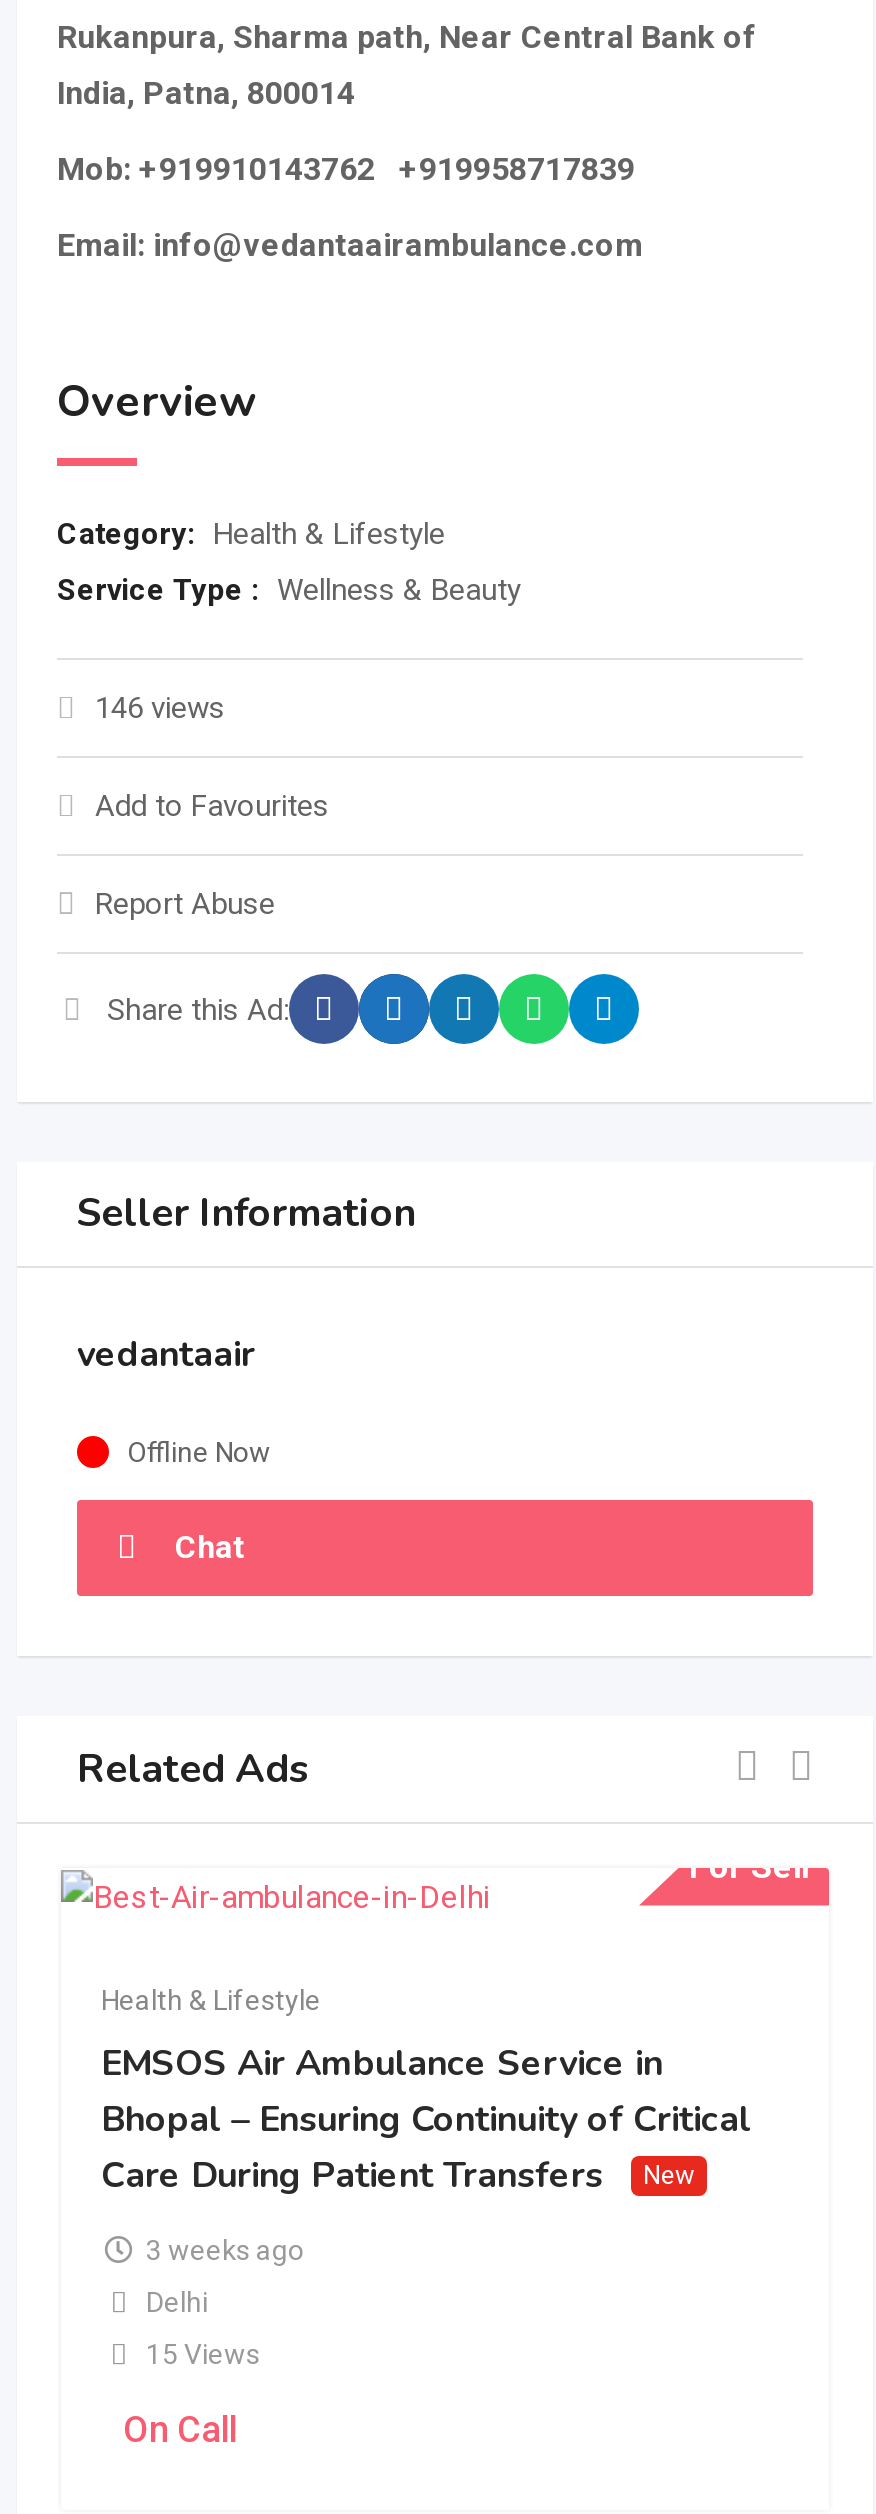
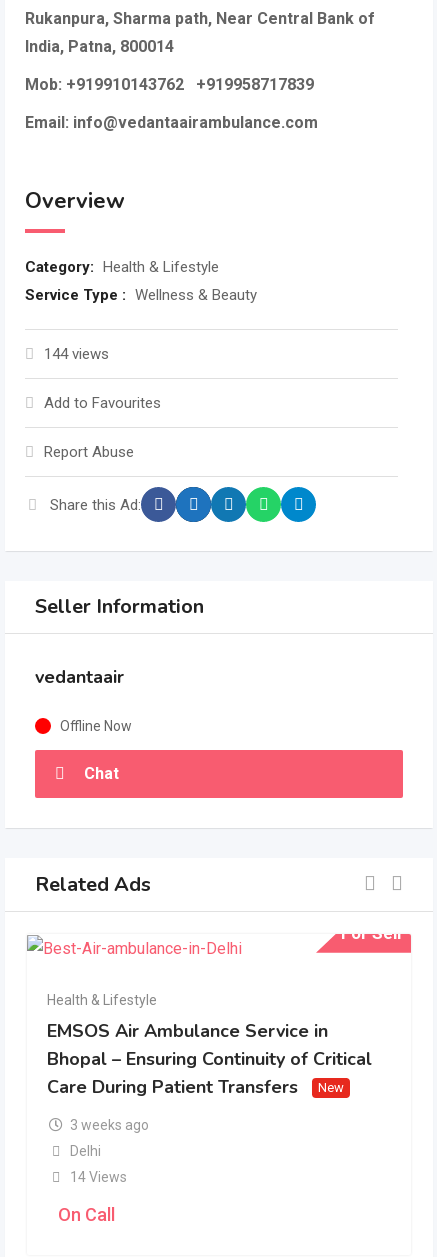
[95,690,225,726] 146 views -> [44,345,109,363] 144 views
[146,2338,260,2370] 15 Views -> [69,1169,126,1185] 14 Views

